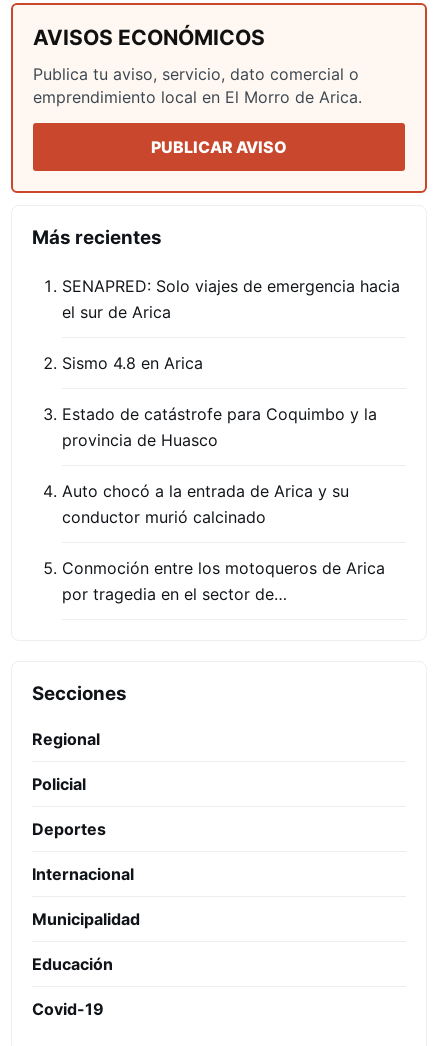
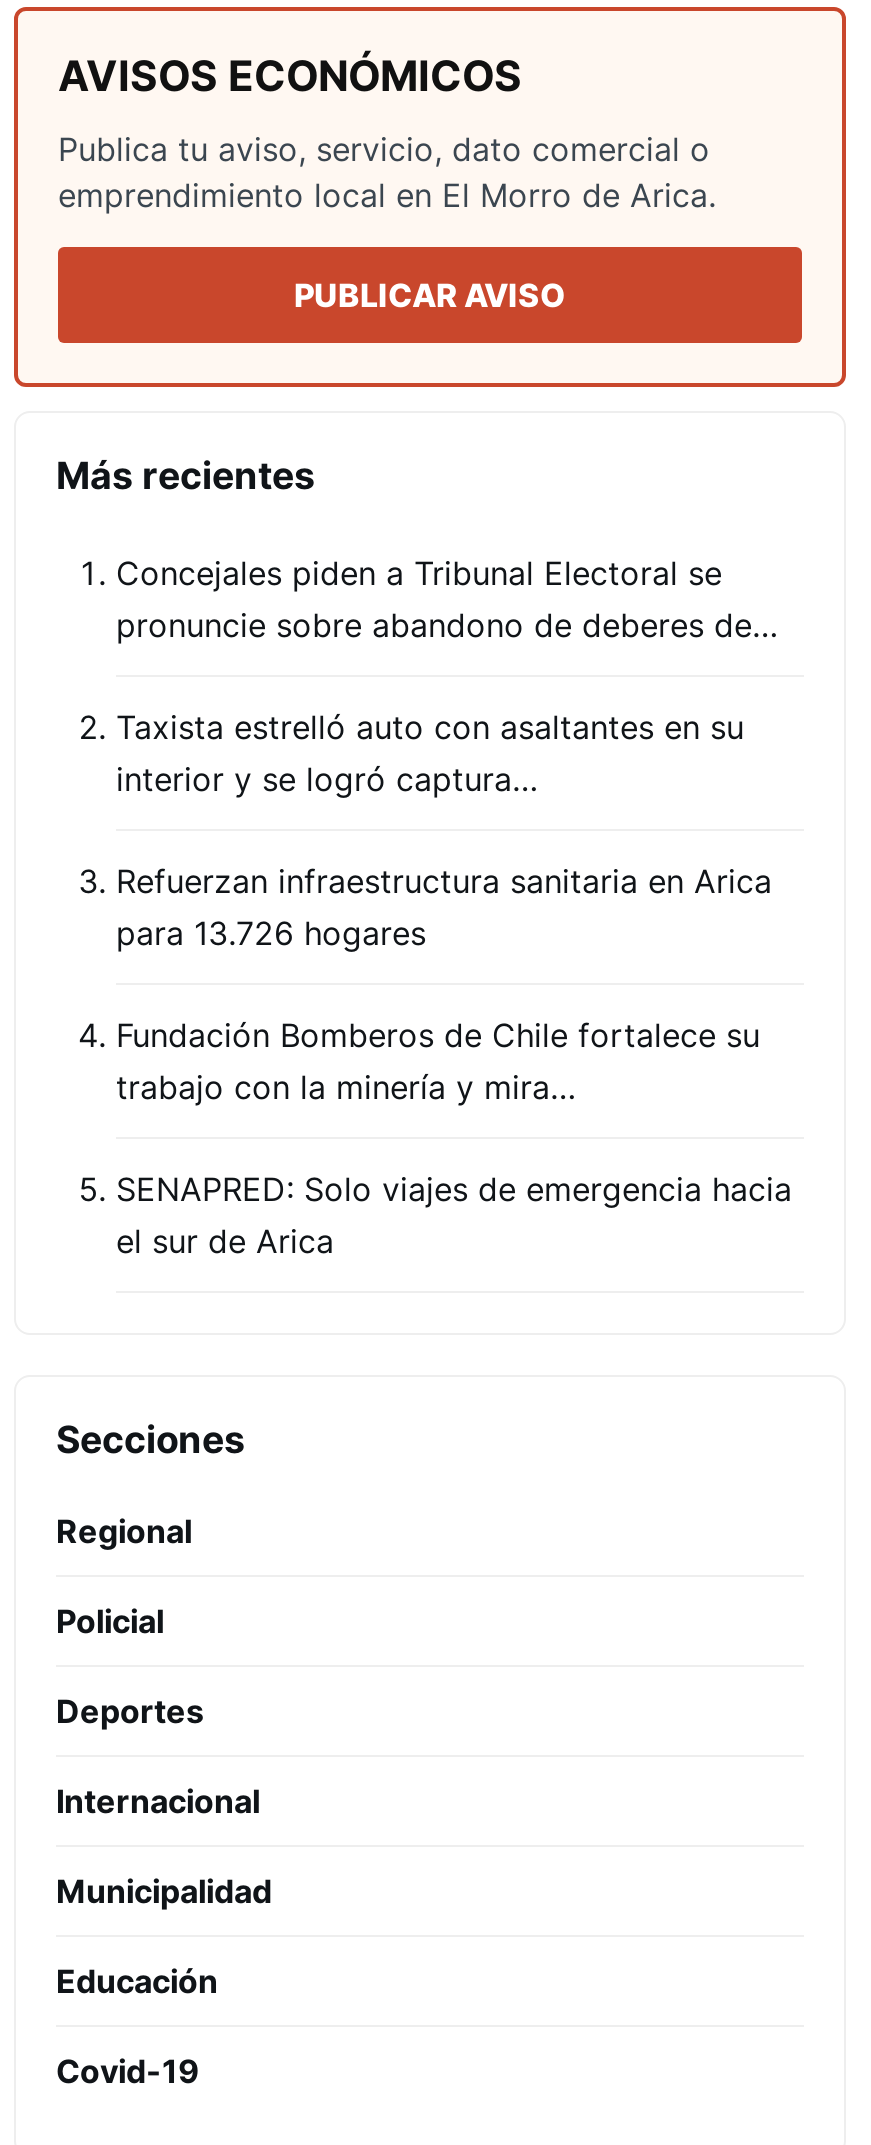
none -> [116,553,778,1107] Concejales piden a Tribunal Electoral se | pronuncie sobre abandono de deberes de… | Taxista estrelló auto con asaltantes en su | interior y se logró captura… | Refuerzan infraestructura sanitaria en Arica | para 13.726 hogares | Fundación Bomberos de Chile fortalece su | trabajo con la minería y mira…
moved [62,276,400,322] -> [116,1169,792,1261]: SENAPRED: Solo viajes de emergencia hacia | el sur de Arica
[62,353,385,604] Sismo 4.8 en Arica | Estado de catástrofe para Coquimbo y la | provincia de Huasco | Auto chocó a la entrada de Arica y su | conductor murió calcinado | Conmoción entre los motoqueros de Arica | por tragedia en el sector de… -> none

